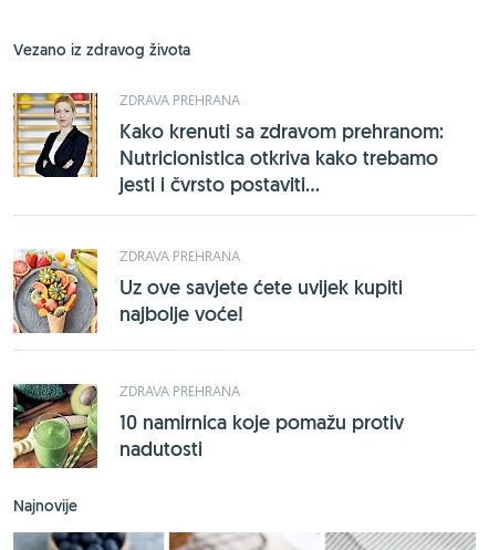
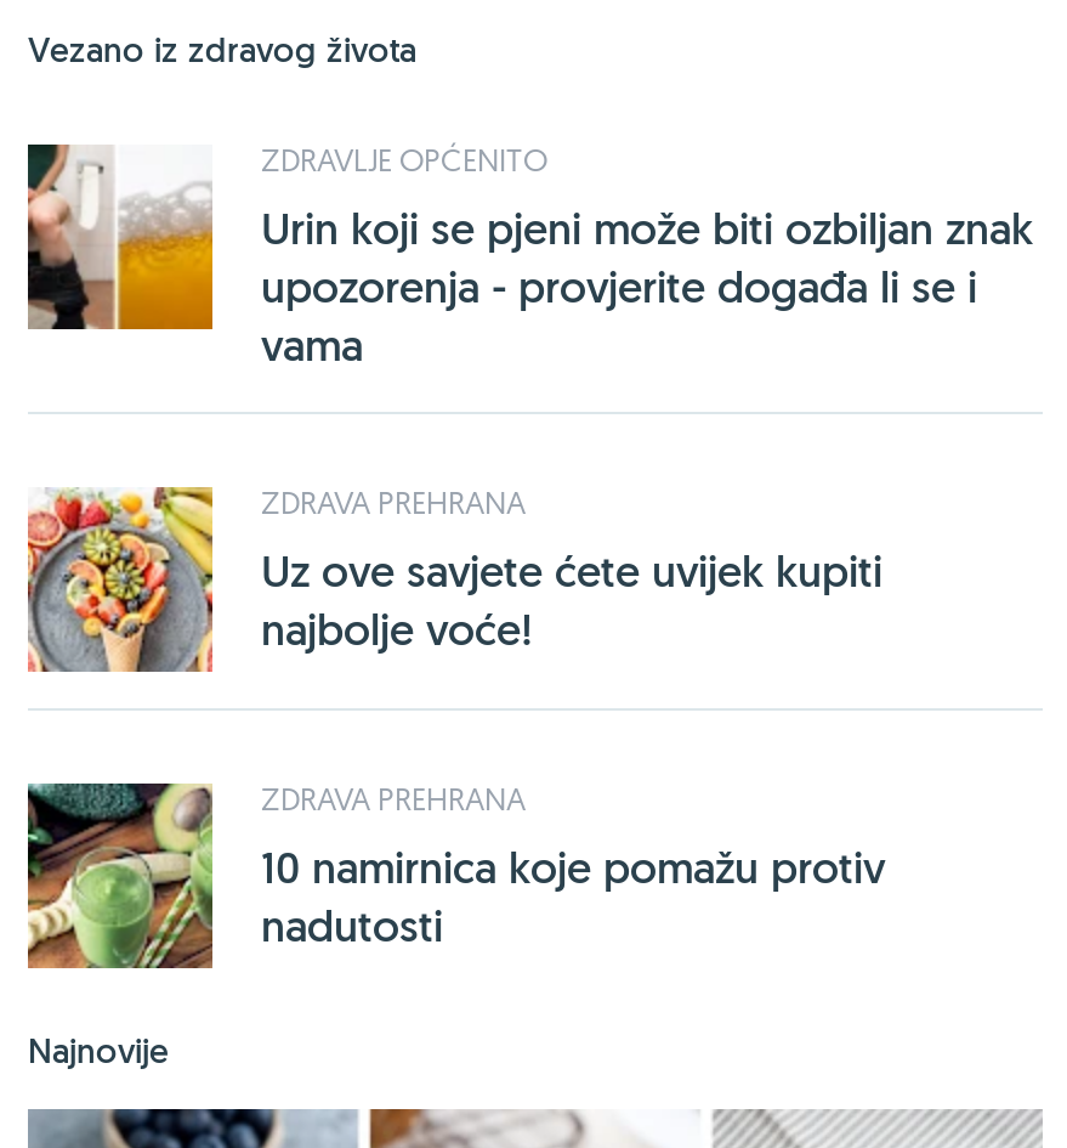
[12,91,444,197] [image] | ZDRAVA PREHRANA | Kako krenuti sa zdravom prehranom: | Nutricionistica otkriva kako trebamo | jesti i čvrsto postaviti... -> [25,139,1033,373] [image] | ZDRAVLJE OPĆENITO | Urin koji se pjeni može biti ozbiljan znak | upozorenja - provjerite događa li se i | vama

